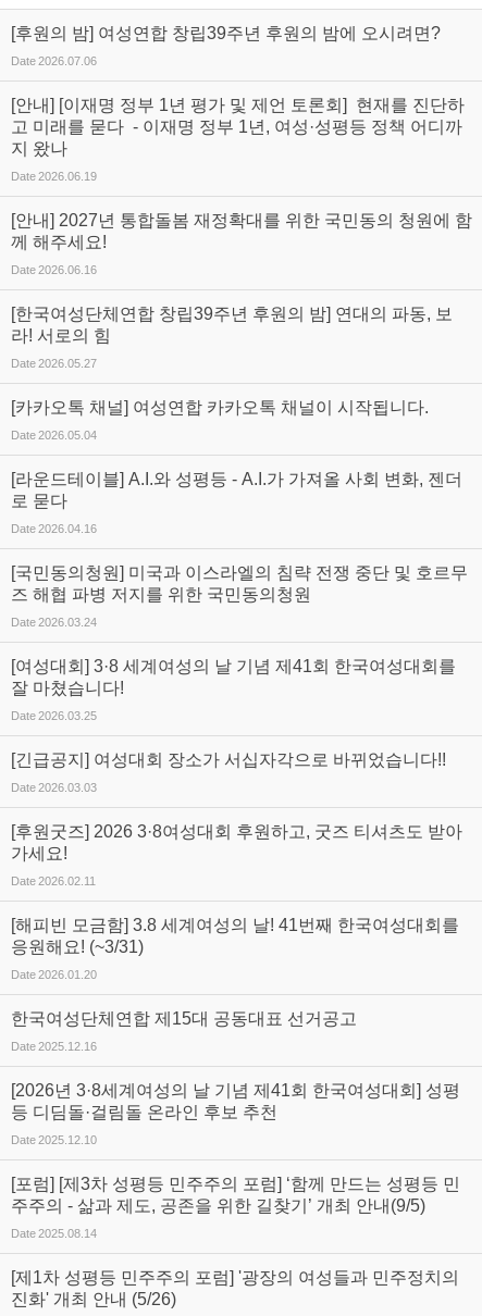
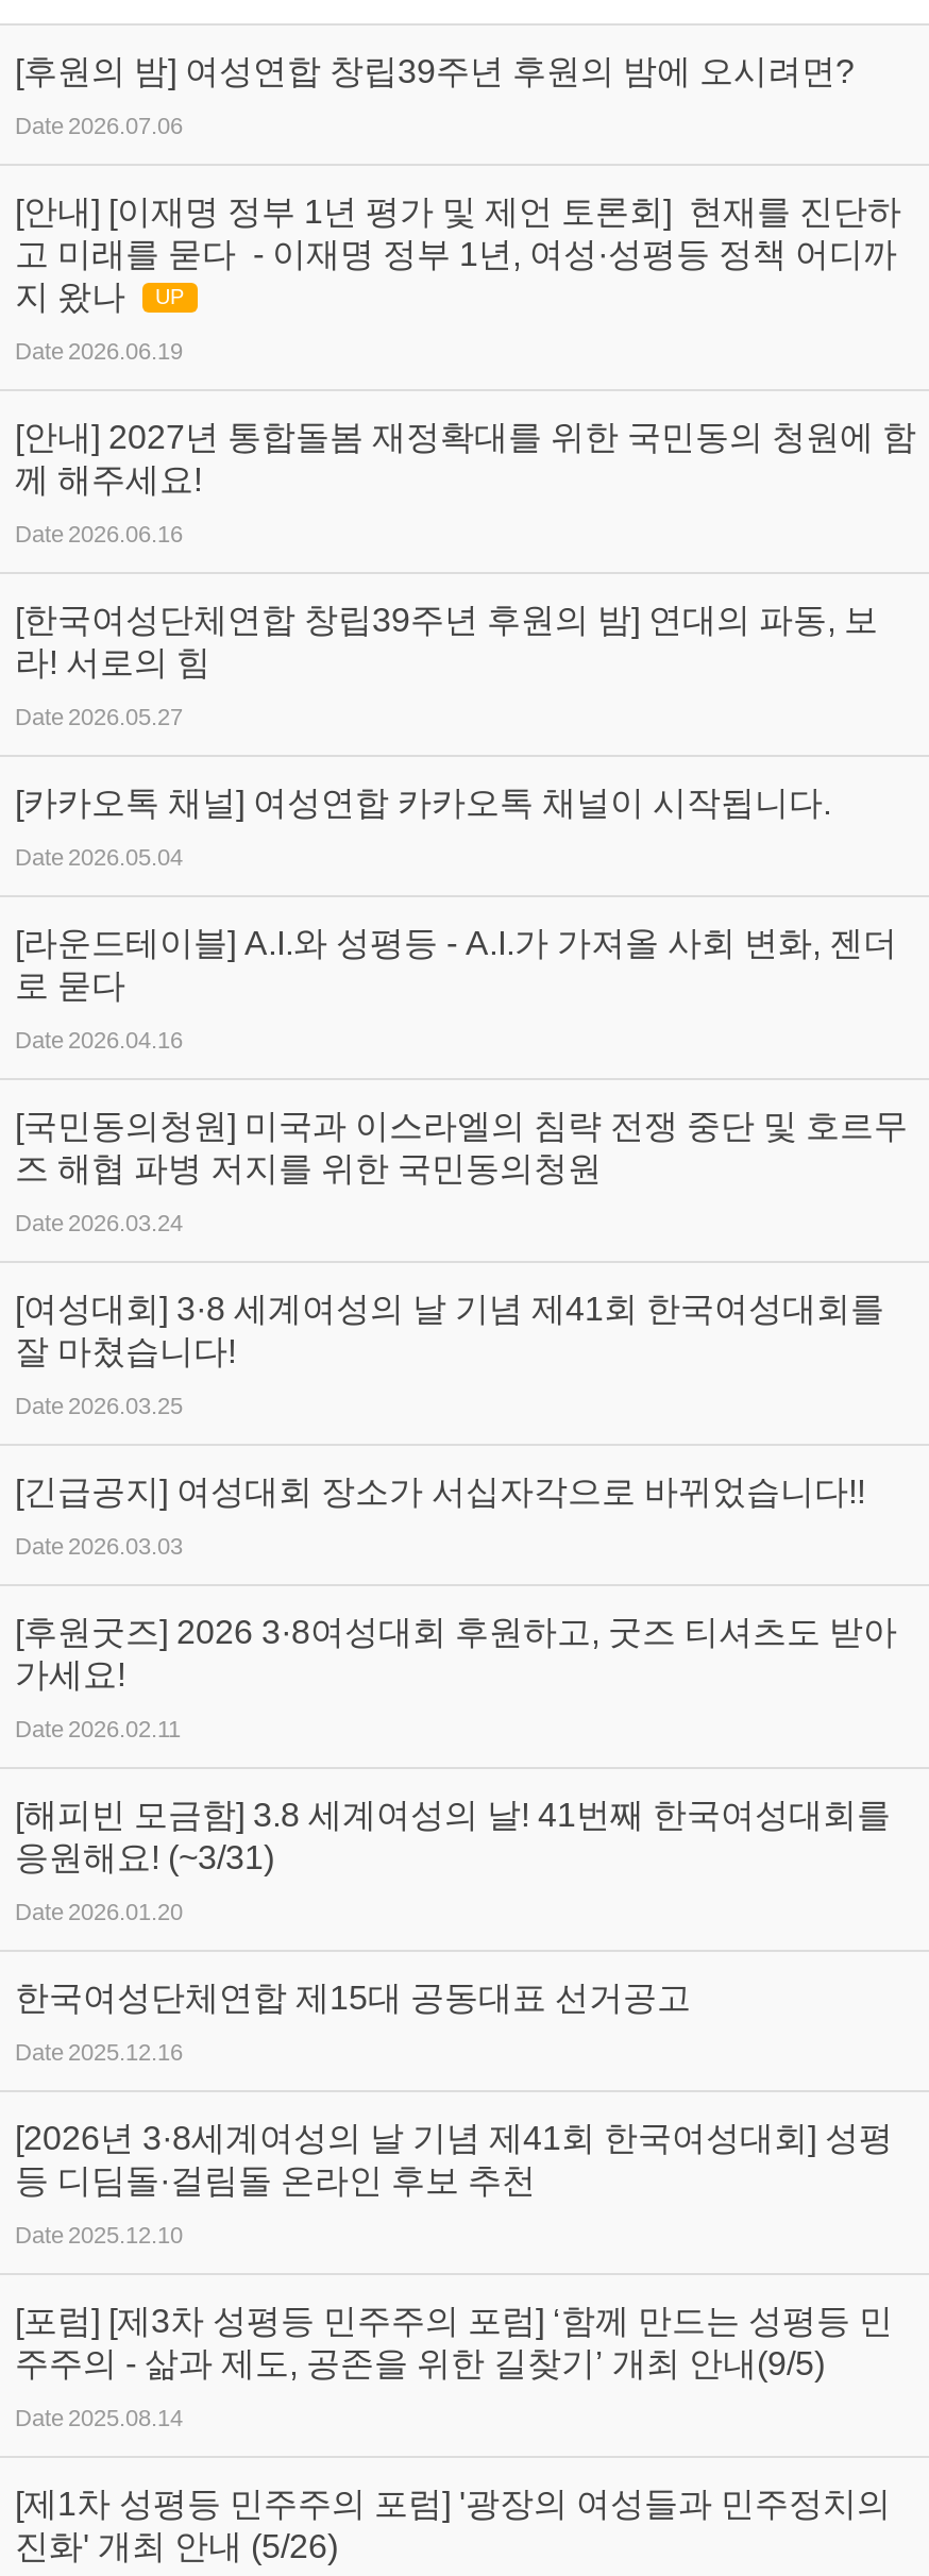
none -> [155,285,185,308] UP

